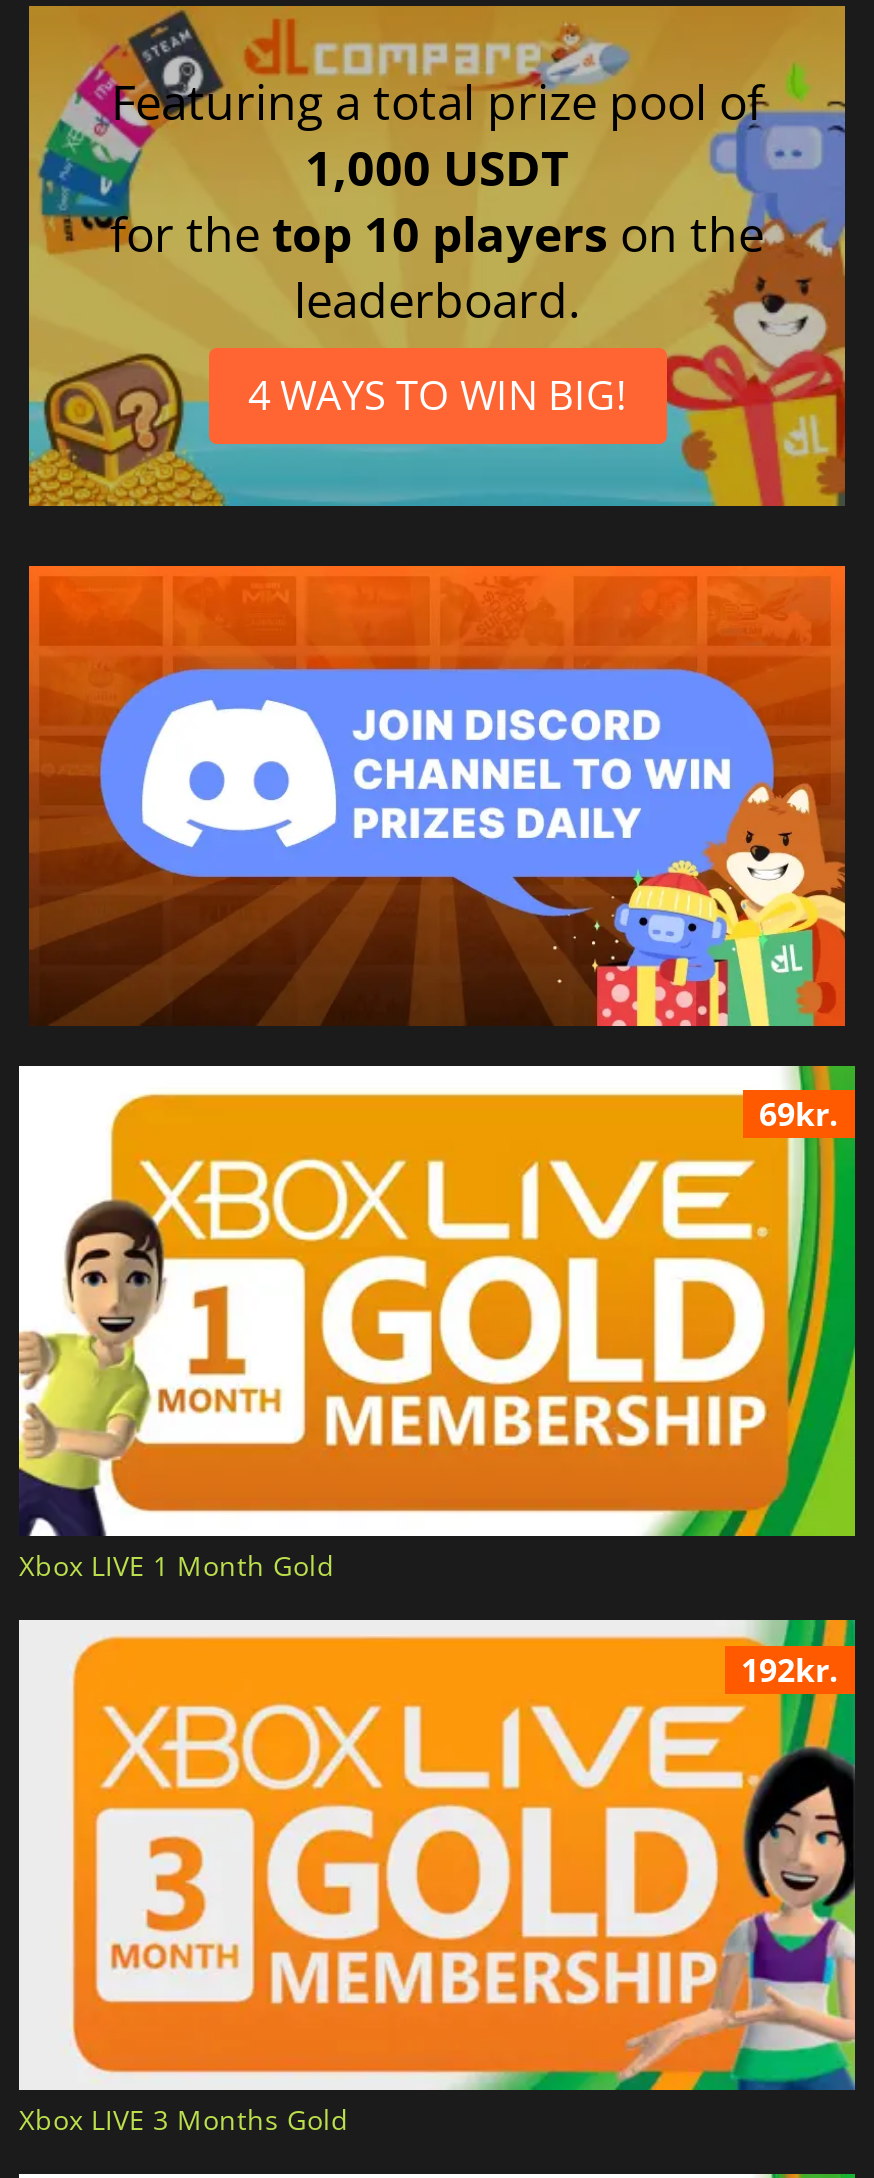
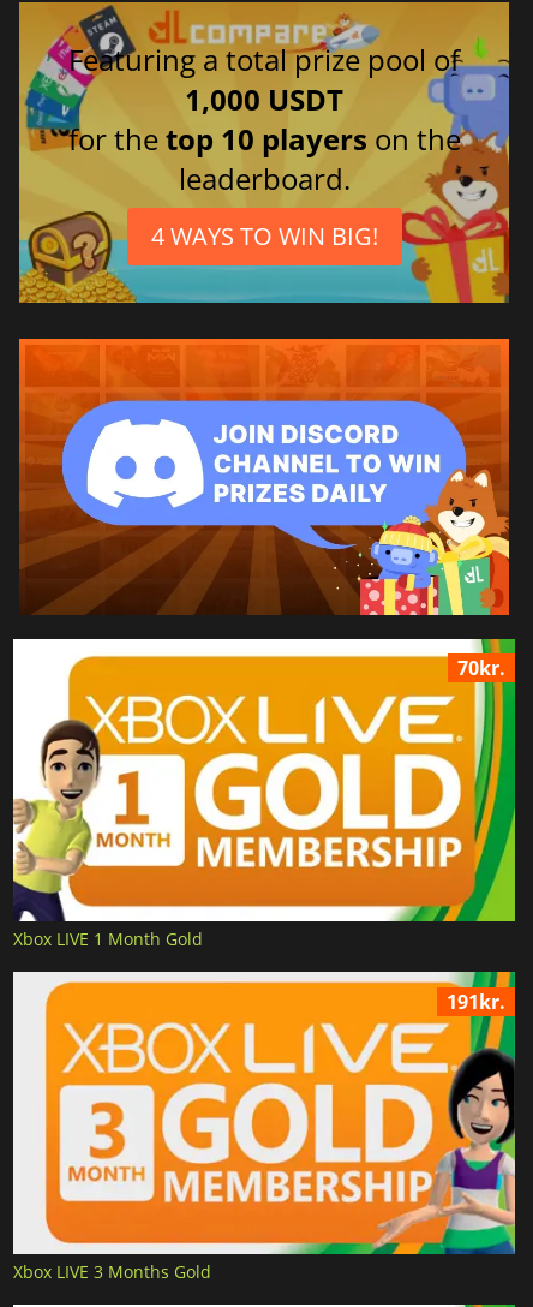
[759,1093,839,1137] 69kr. -> [457,655,505,682] 70kr.
[741,1647,839,1691] 192kr. -> [447,988,505,1015] 191kr.

